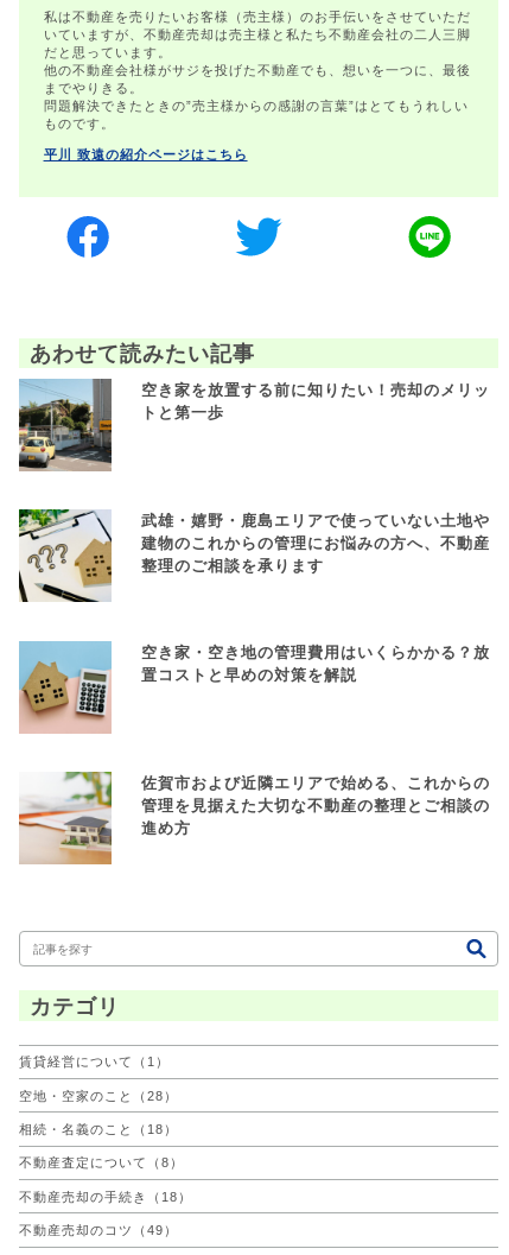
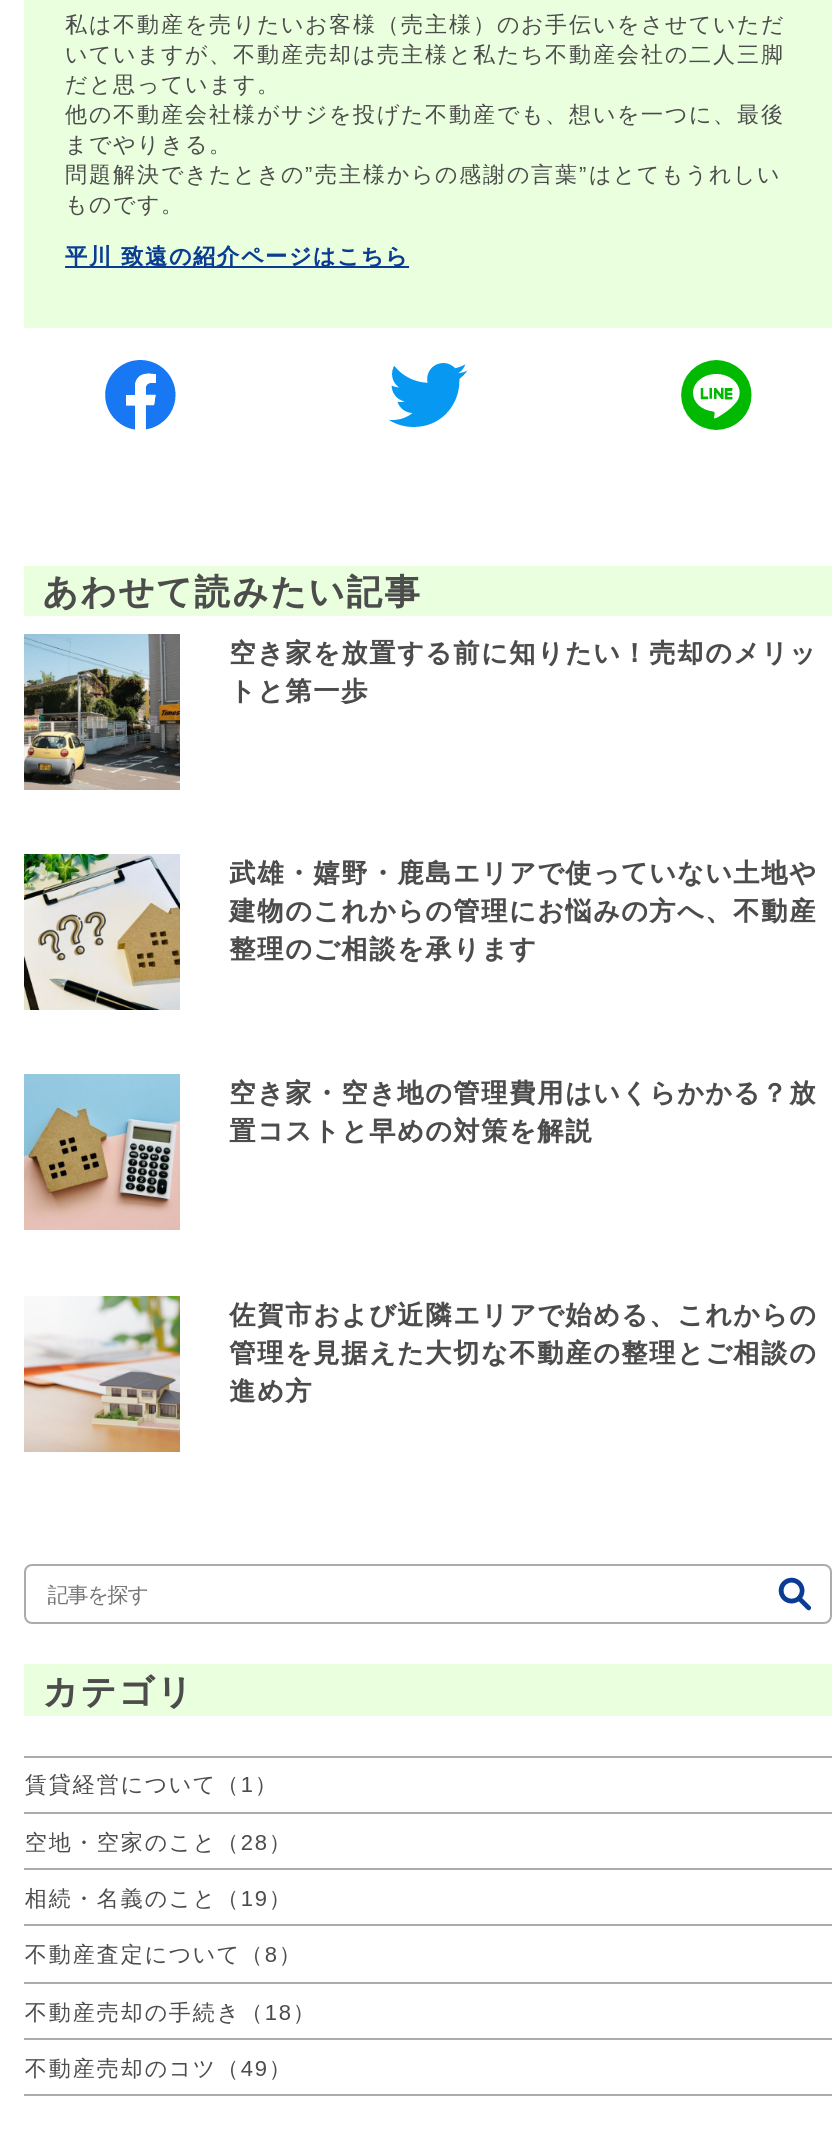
[19,1122,178,1136] 相続・名義のこと（18） -> [25,1886,293,1910] 相続・名義のこと（19）

